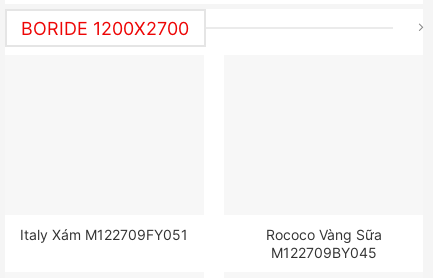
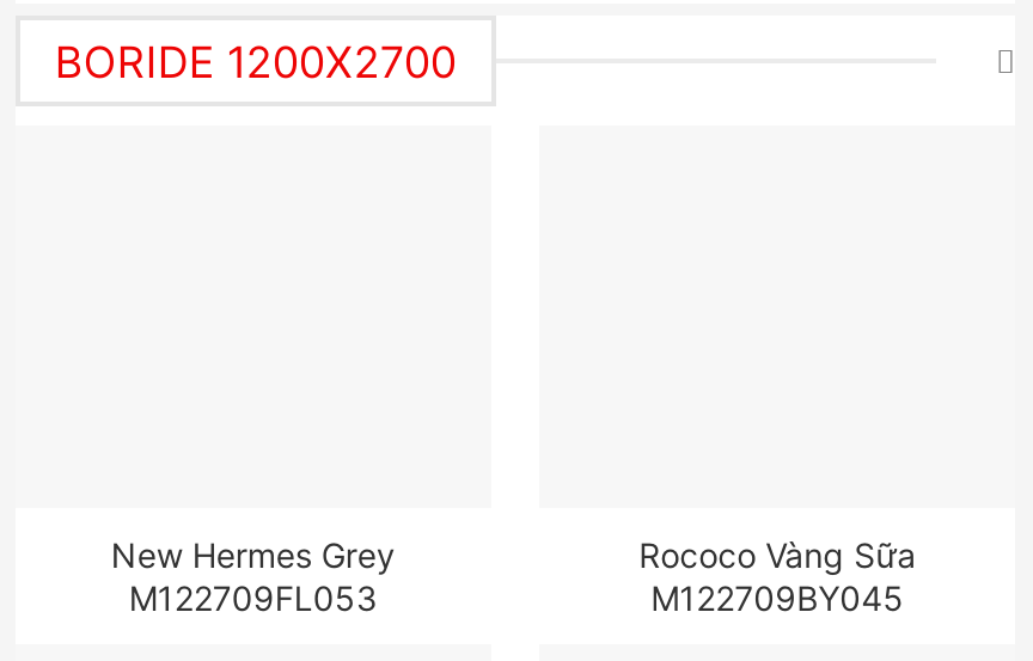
[20,226,188,243] Italy Xám M122709FY051 -> [111,533,396,617] New Hermes Grey | M122709FL053

